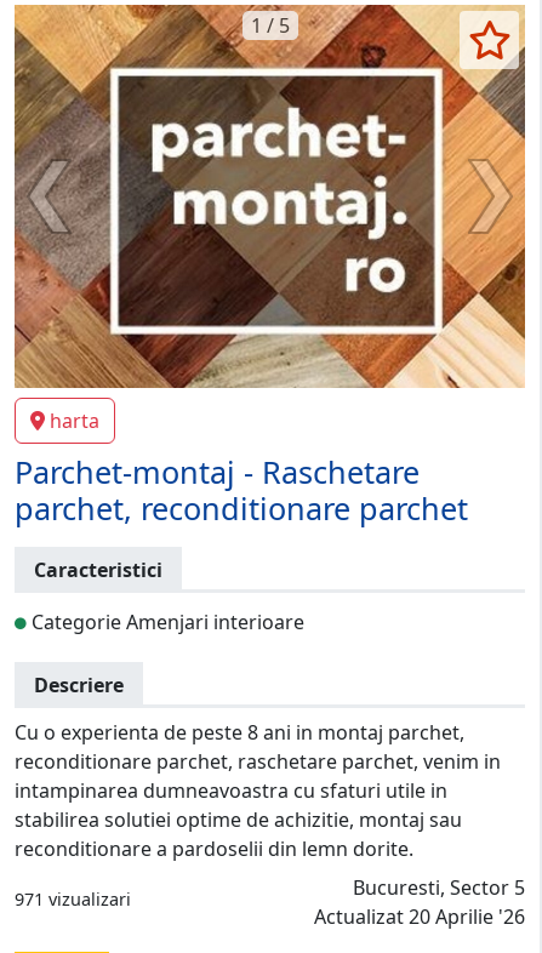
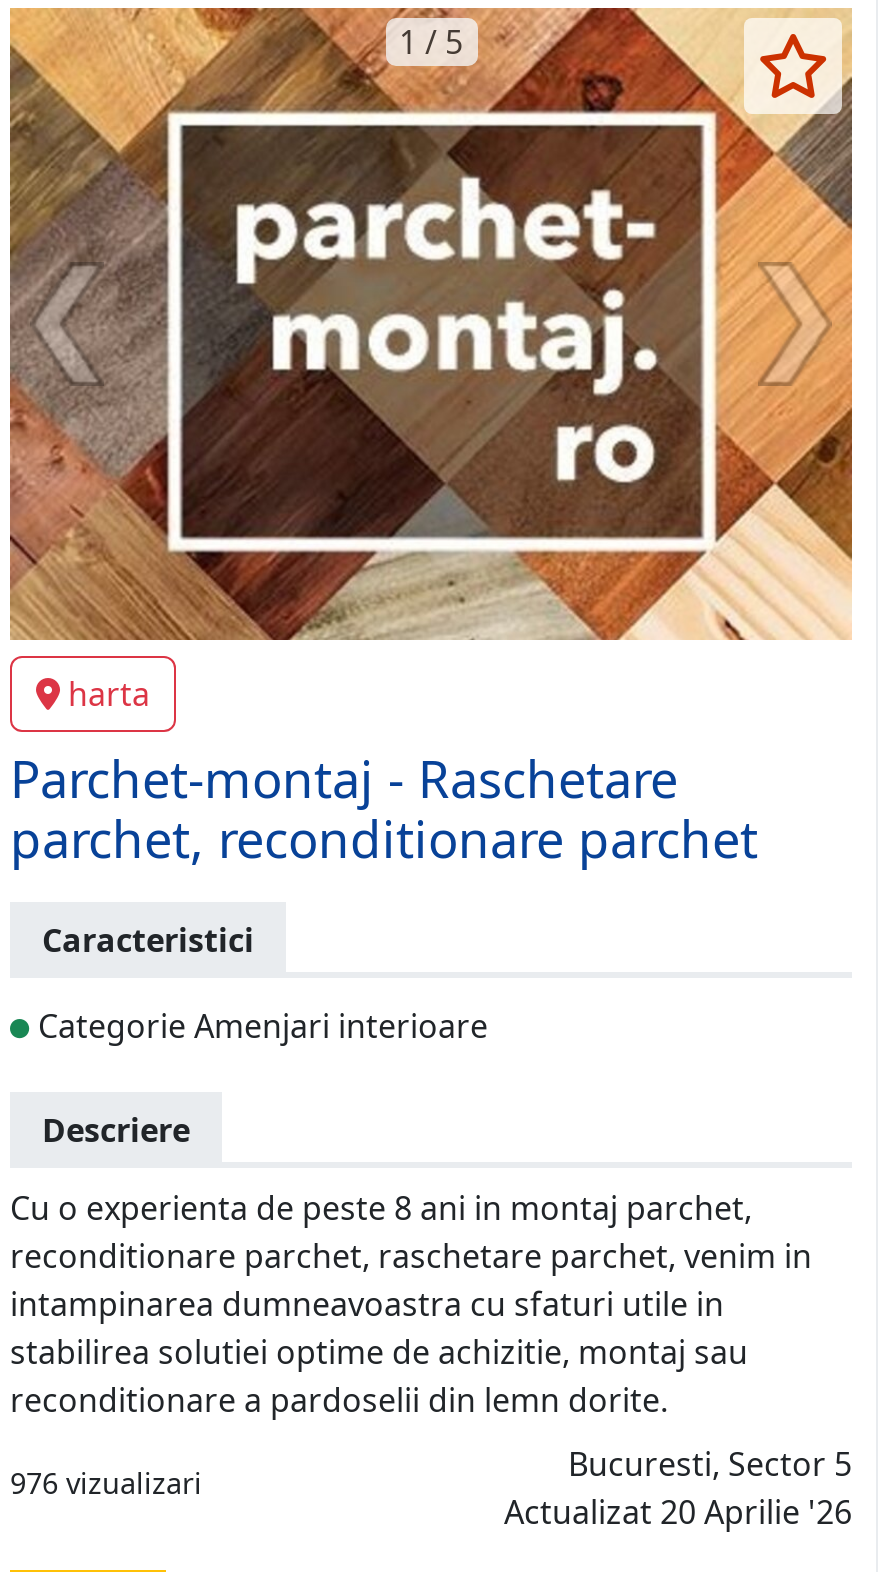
[15,888,131,911] 971 vizualizari -> [10,1465,202,1503] 976 vizualizari

